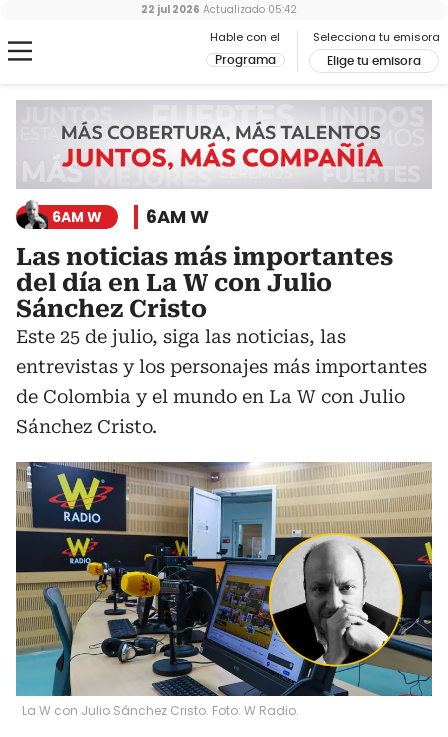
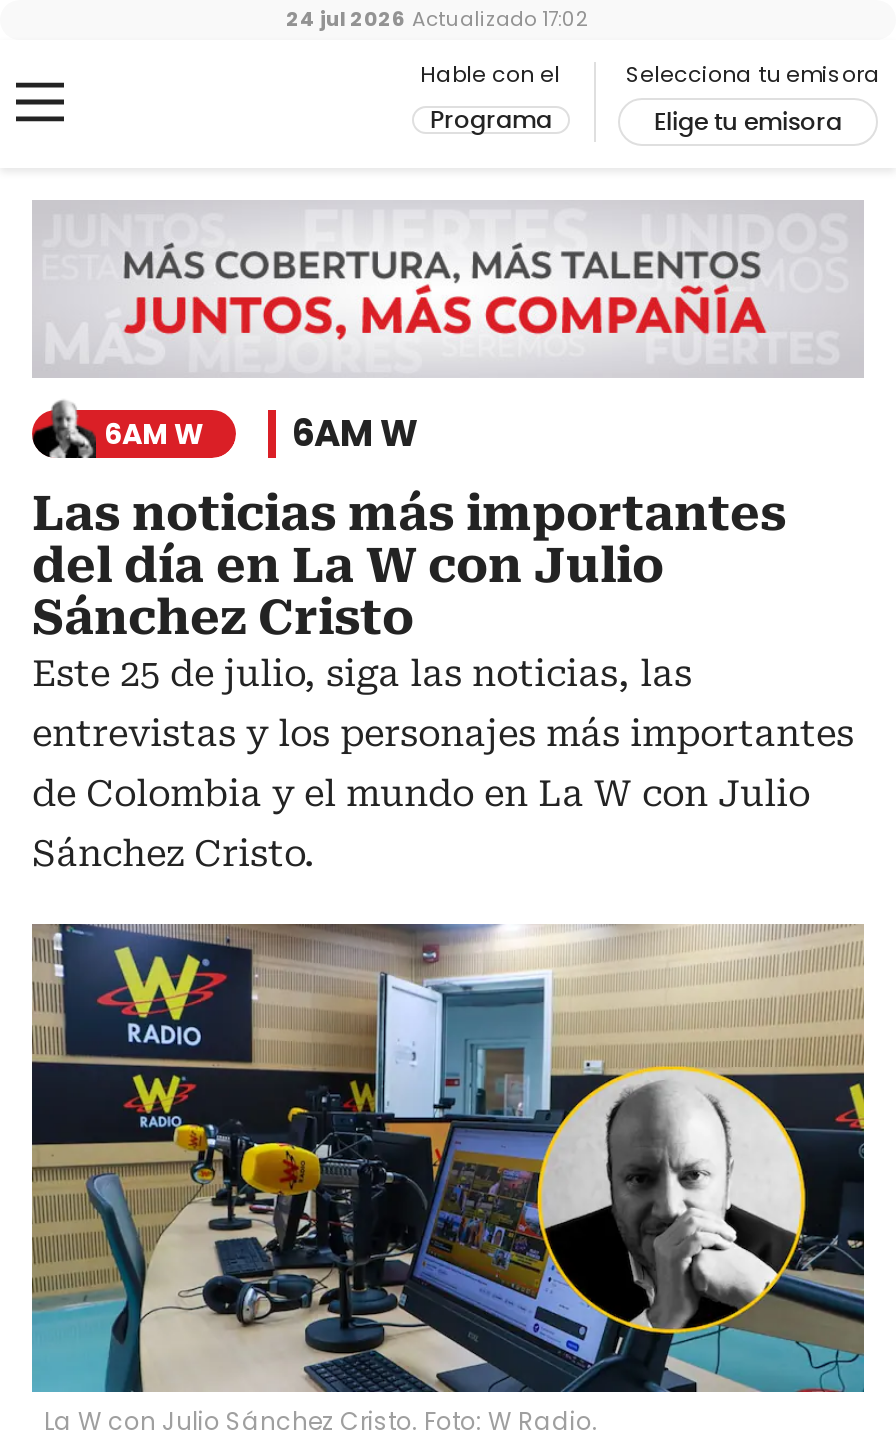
[141,2,297,17] 22 jul 2026 Actualizado 05:42 -> [286,4,590,34] 24 jul 2026 Actualizado 17:02

